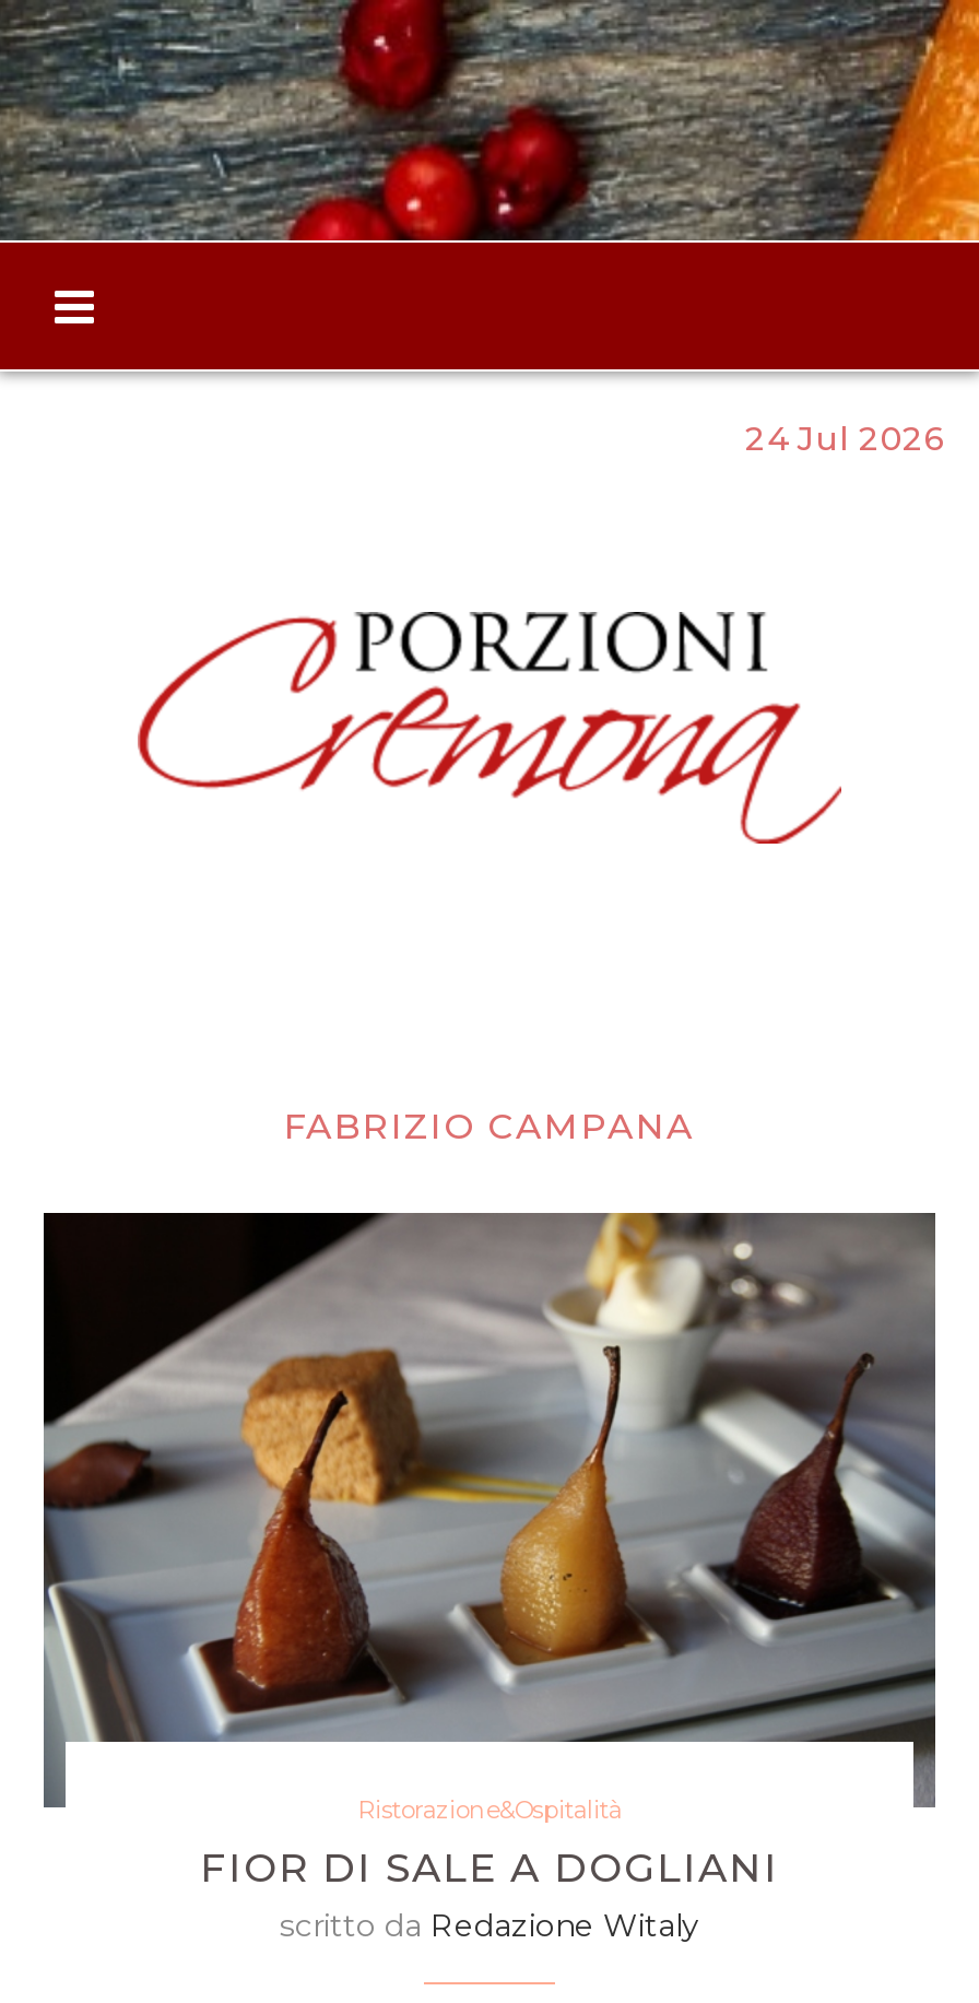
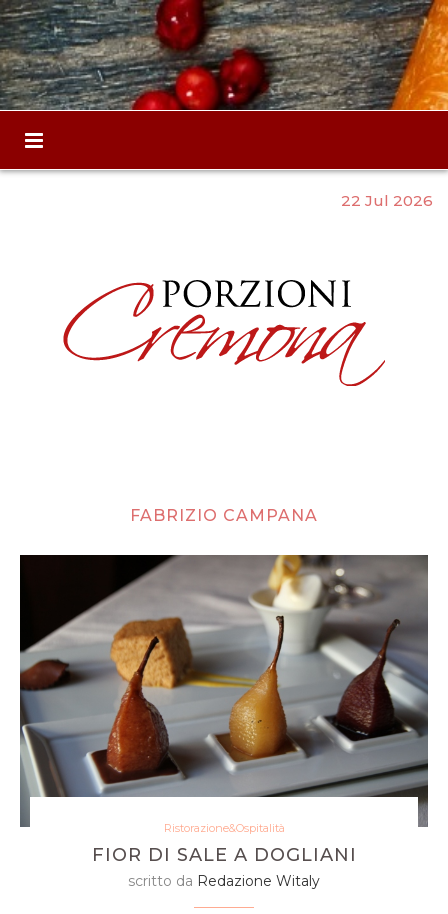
[745,417,946,459] 24 Jul 2026 -> [341,191,433,210] 22 Jul 2026

